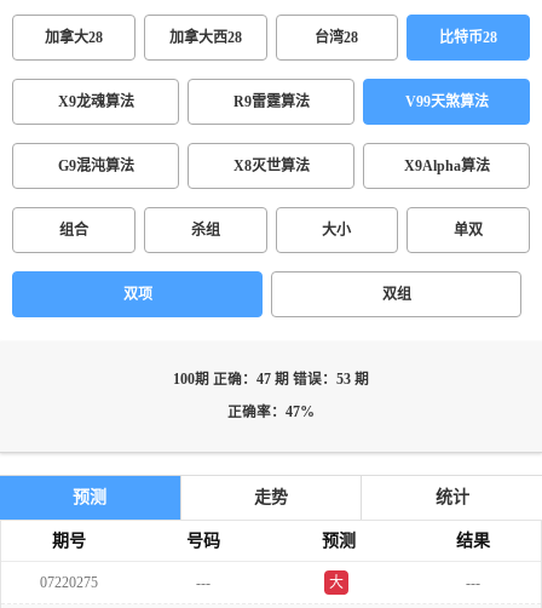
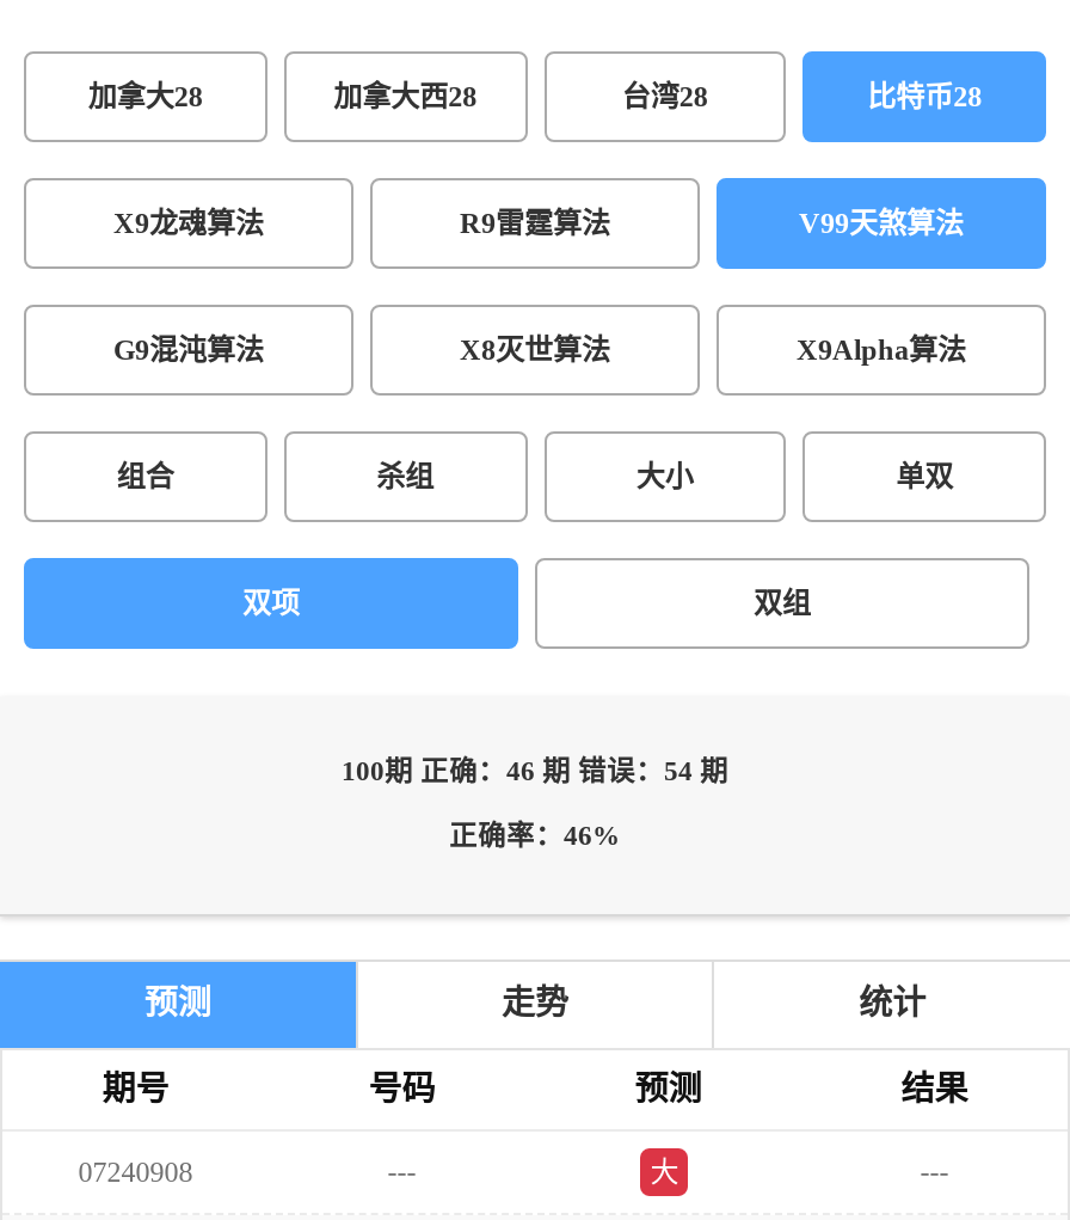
[173,372,369,388] 100期 正确：47 期 错误：53 期 -> [342,756,728,787] 100期 正确：46 期 错误：54 期
[227,405,315,420] 正确率：47% -> [449,821,621,852] 正确率：46%
[40,574,98,591] 07220275 -> [78,1155,193,1189] 07240908

